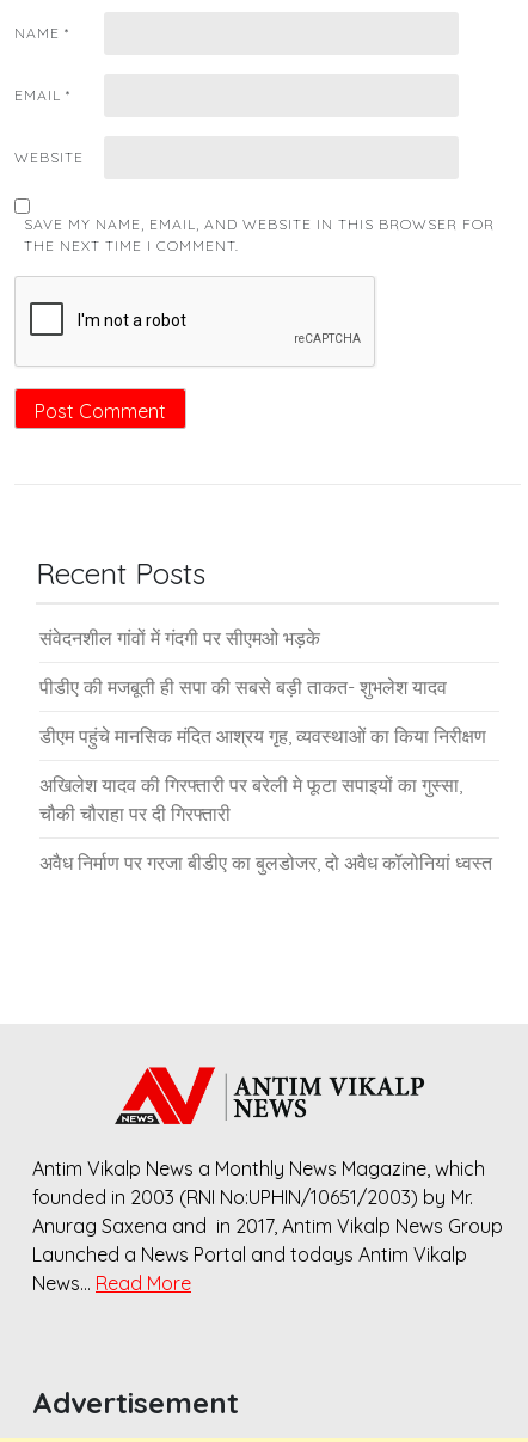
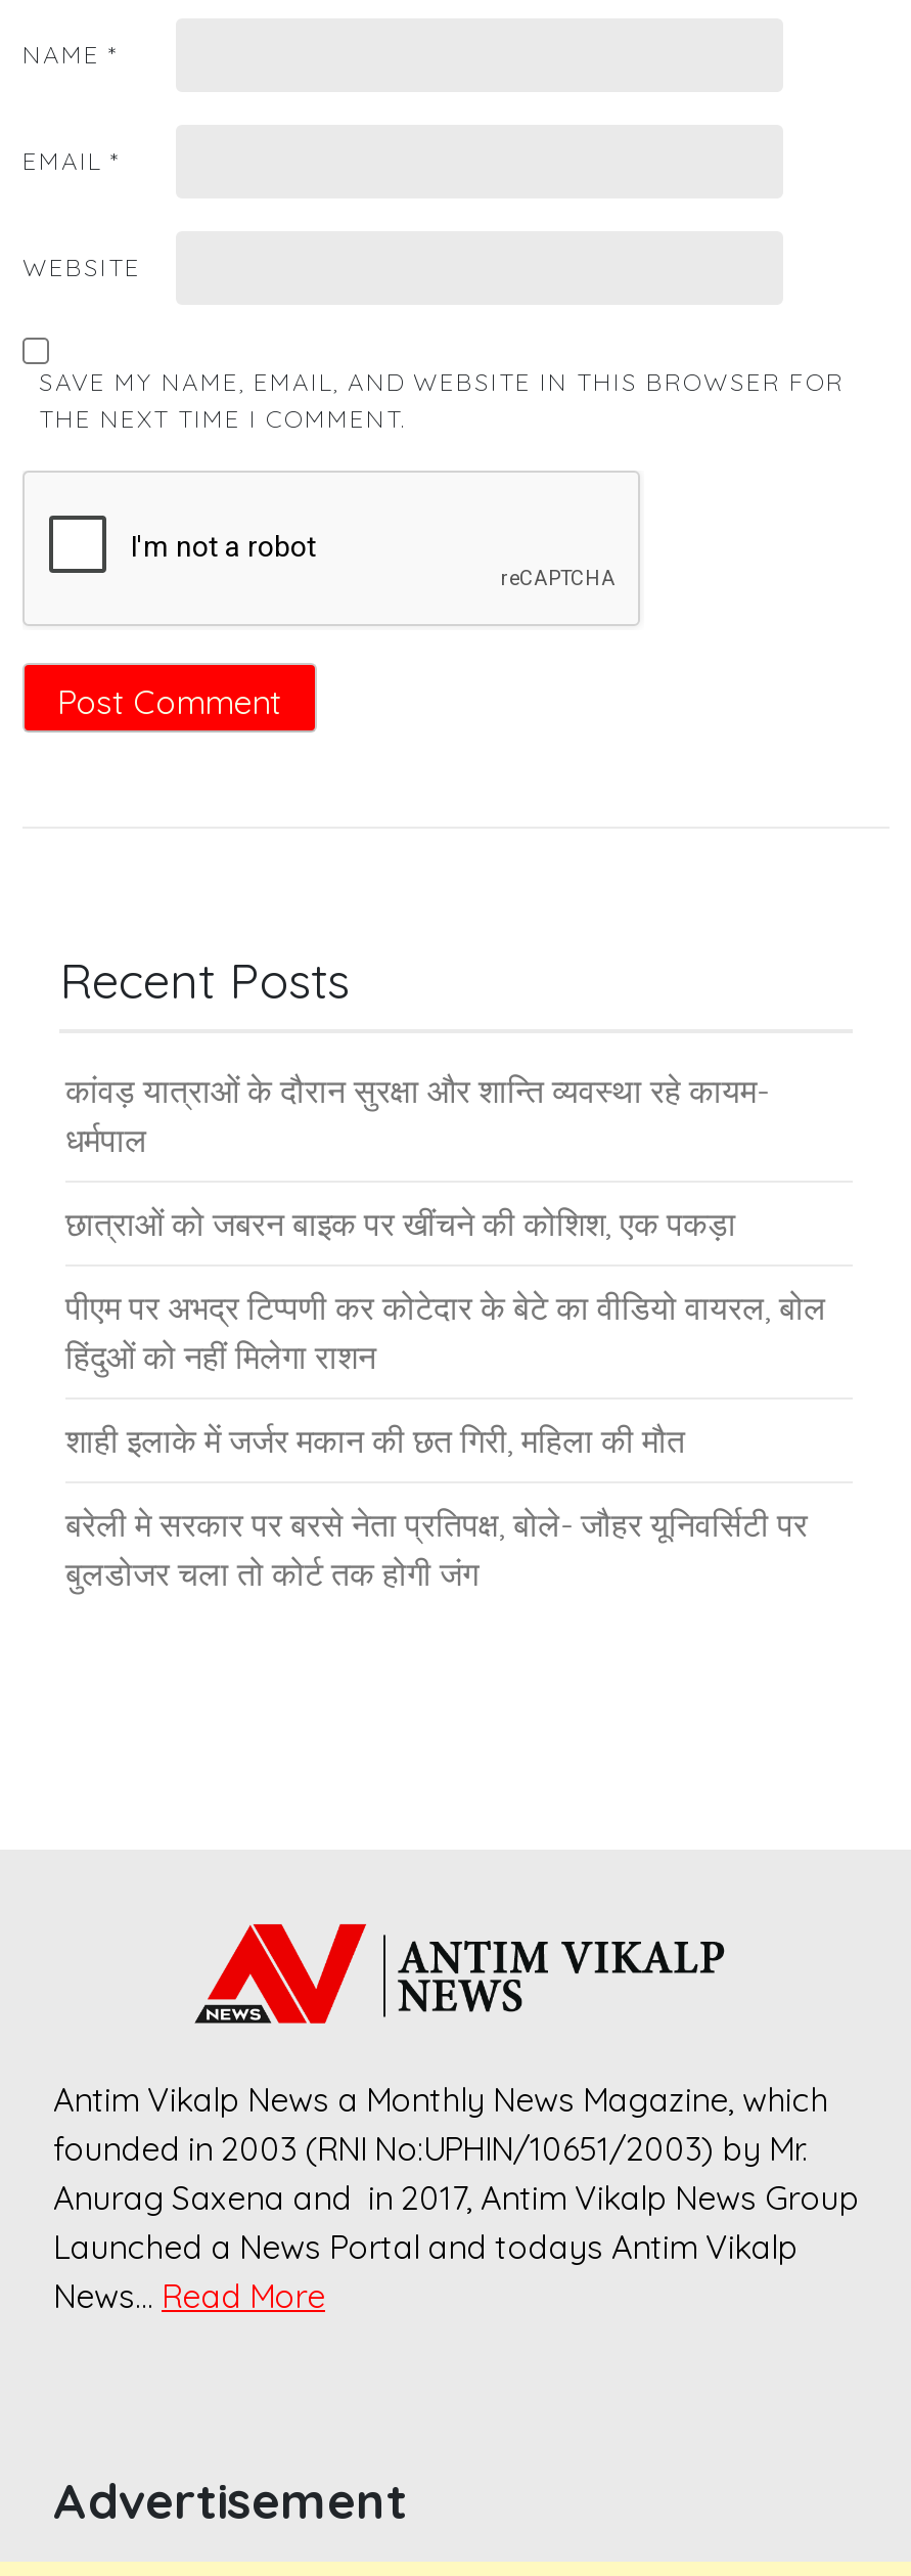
[39,626,320,650] संवेदनशील गांवों में गंदगी पर सीएमओ भड़के -> [65,1071,769,1161] कांवड़ यात्राओं के दौरान सुरक्षा और शान्ति व्यवस्था रहे कायम- | धर्मपाल
[39,675,447,699] पीडीए की मजबूती ही सपा की सबसे बड़ी ताकत- शुभलेश यादव -> [65,1203,736,1244] छात्राओं को जबरन बाइक पर खींचने की कोशिश, एक पकड़ा
[39,724,486,748] डीएम पहुंचे मानसिक मंदित आश्रय गृह, व्यवस्थाओं का किया निरीक्षण -> [65,1287,826,1377] पीएम पर अभद्र टिप्पणी कर कोटेदार के बेटे का वीडियो वायरल, बोल | हिंदुओं को नहीं मिलेगा राशन
[39,773,462,826] अखिलेश यादव की गिरफ्तारी पर बरेली मे फूटा सपाइयों का गुस्सा, | चौकी चौराहा पर दी गिरफ्तारी -> [65,1420,685,1461] शाही इलाके में जर्जर मकान की छत गिरी, महिला की मौत
[39,851,492,875] अवैध निर्माण पर गरजा बीडीए का बुलडोजर, दो अवैध कॉलोनियां ध्वस्त -> [65,1504,808,1594] बरेली मे सरकार पर बरसे नेता प्रतिपक्ष, बोले- जौहर यूनिवर्सिटी पर | बुलडोजर चला तो कोर्ट तक होगी जंग

